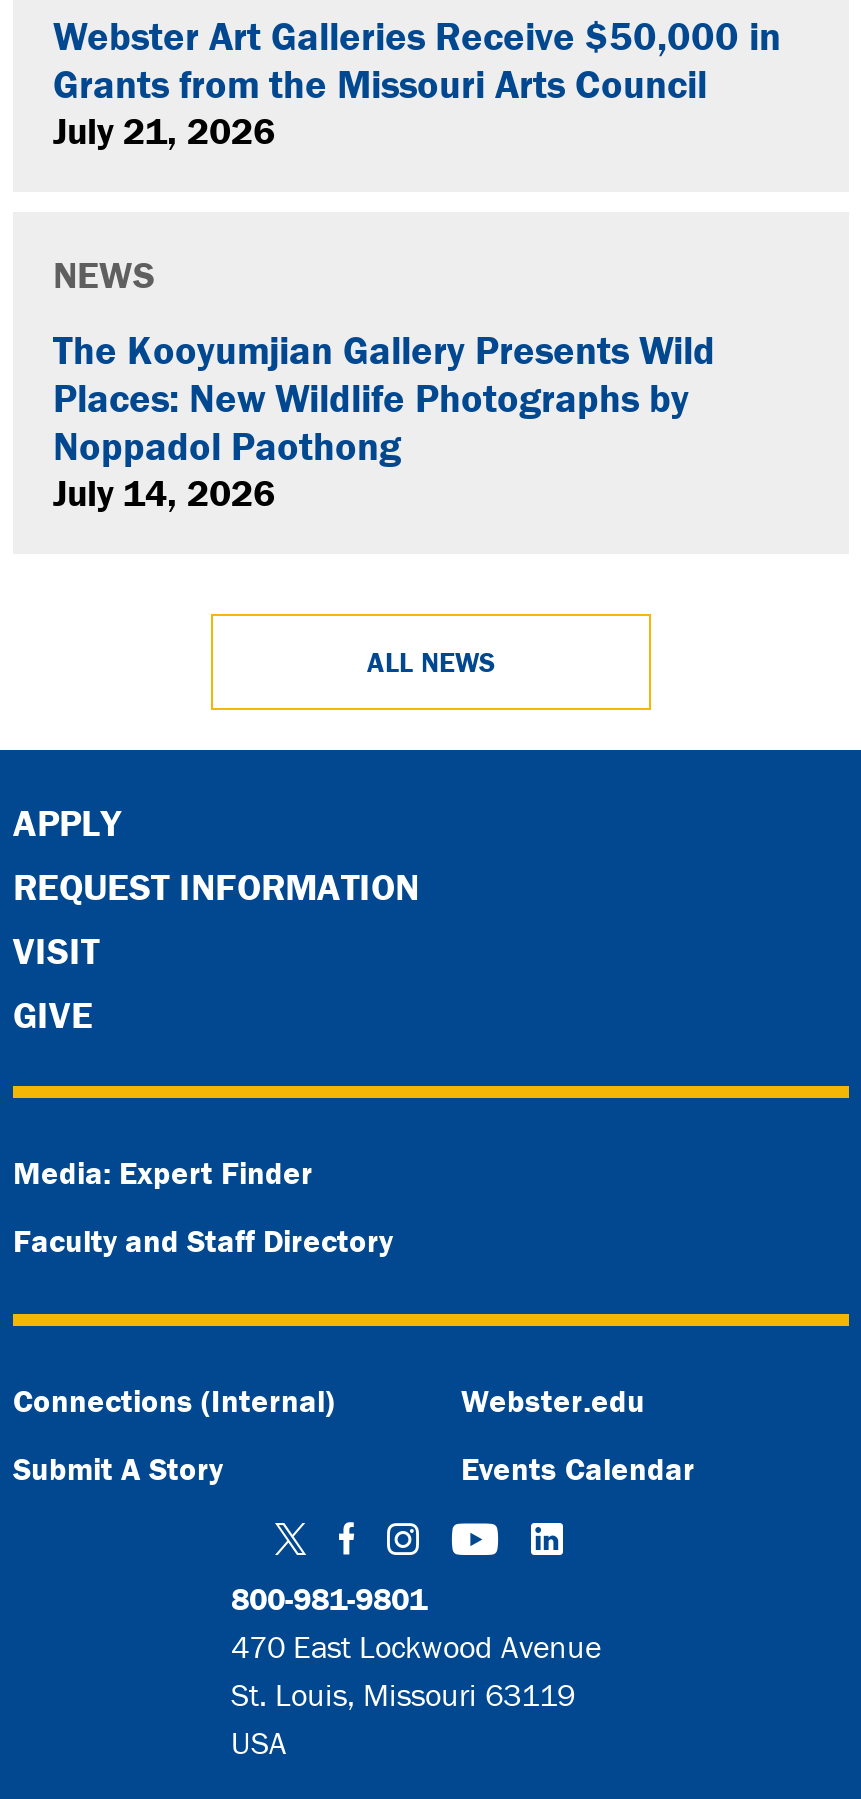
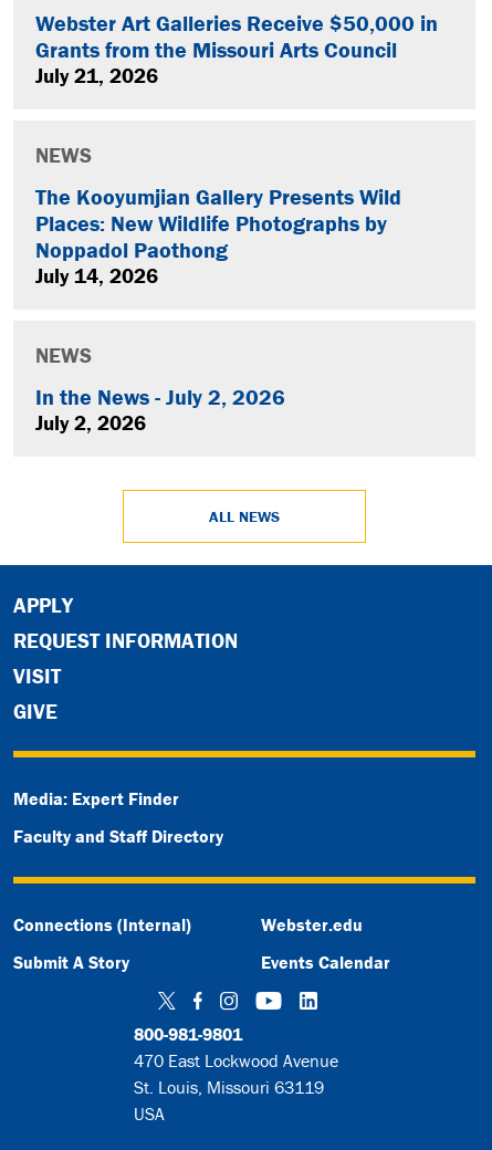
none -> [35,342,285,436] NEWS | In the News - July 2, 2026 | July 2, 2026

